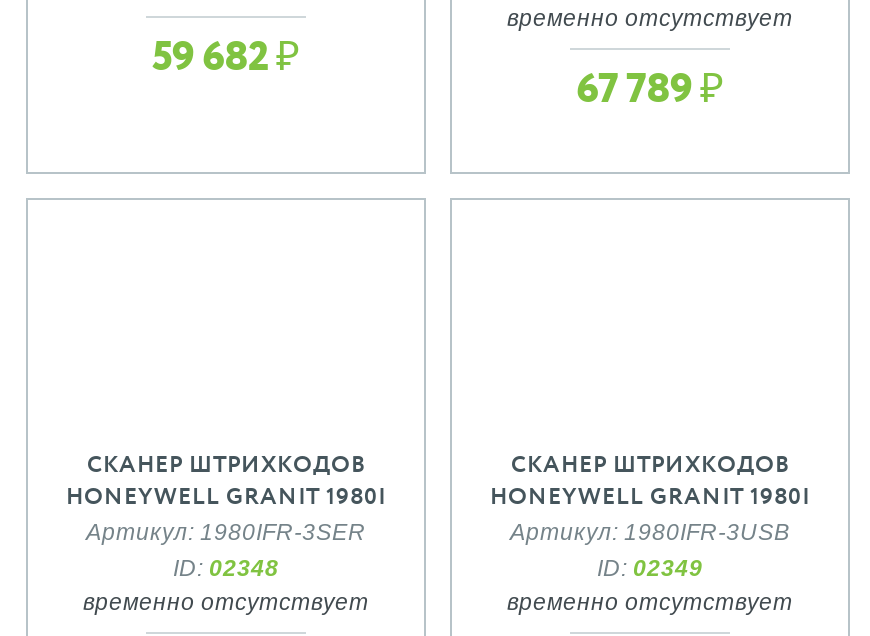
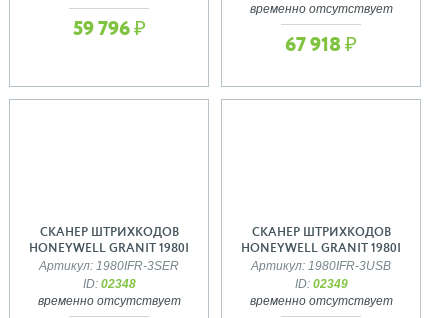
[152,38,300,80] 59 682 ₽ -> [72,19,145,40] 59 796 ₽
[576,70,724,112] 67 789 ₽ -> [285,35,357,56] 67 918 ₽

